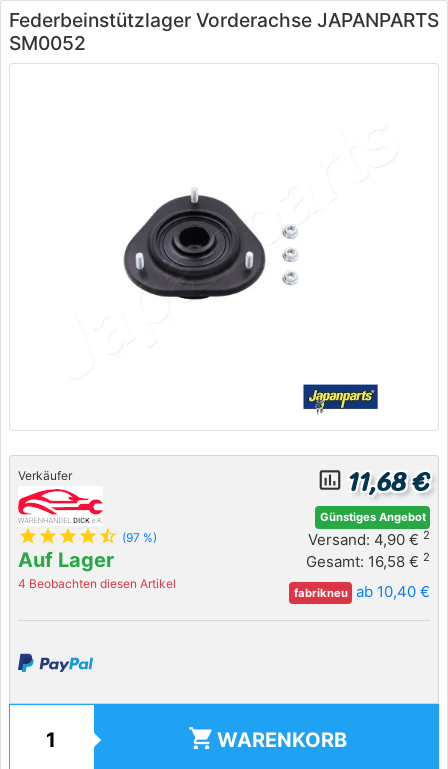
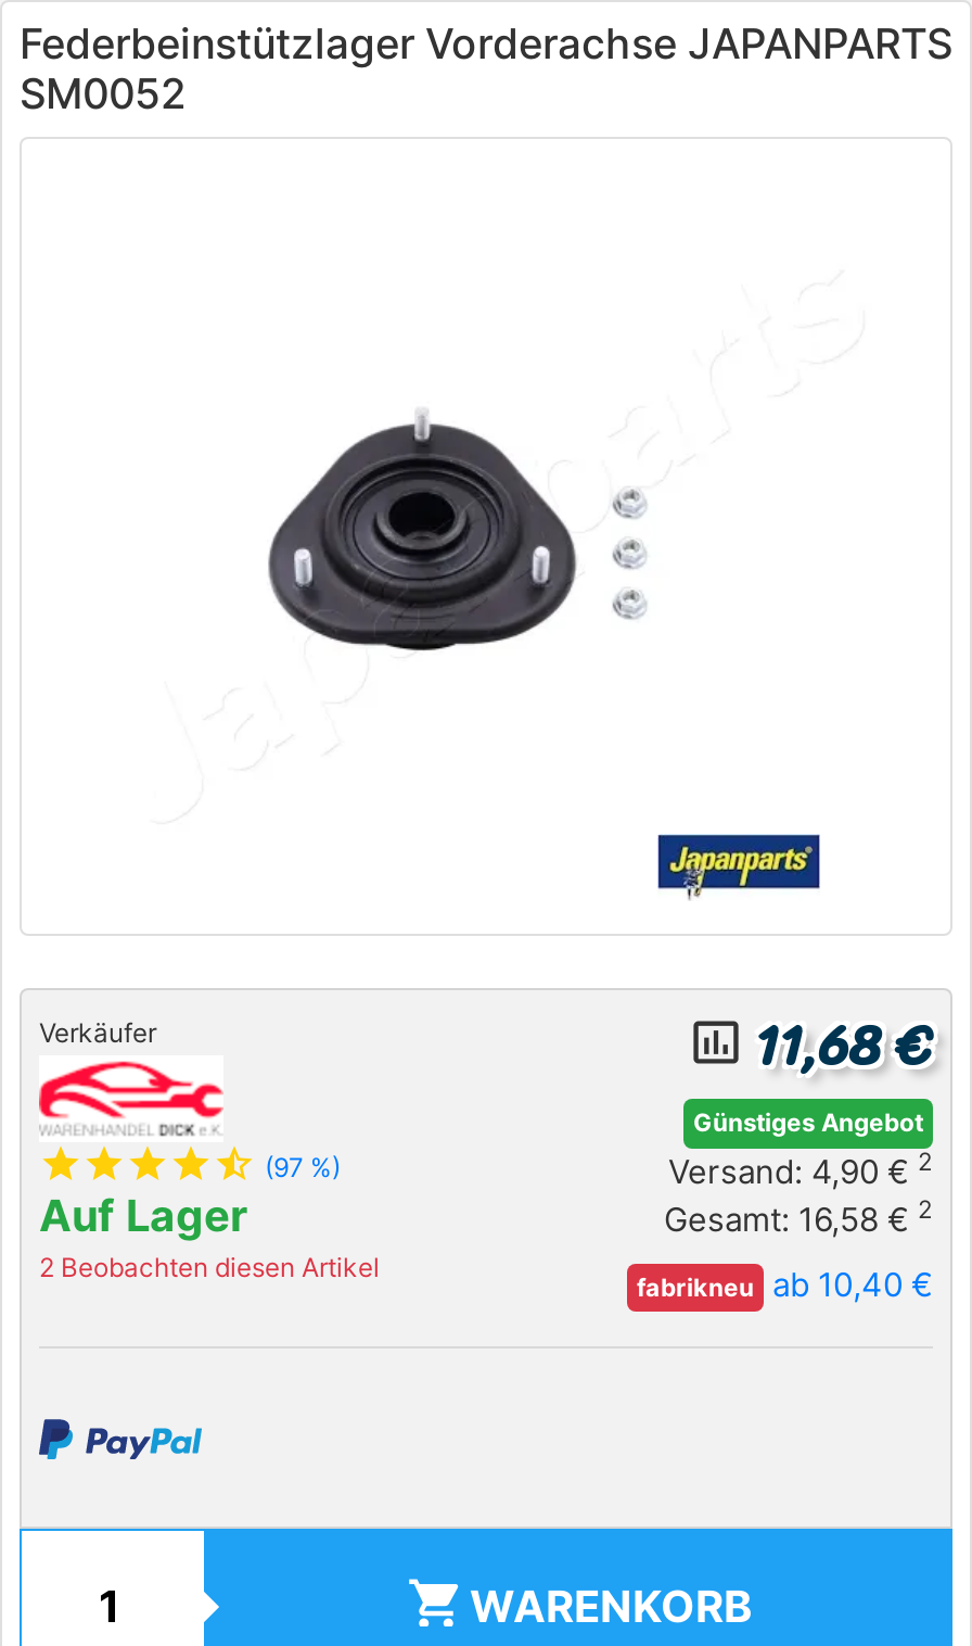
[18,576,176,591] 4 Beobachten diesen Artikel -> [39,1251,380,1283] 2 Beobachten diesen Artikel

